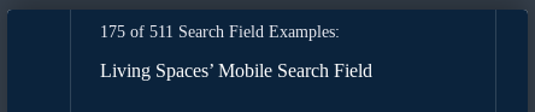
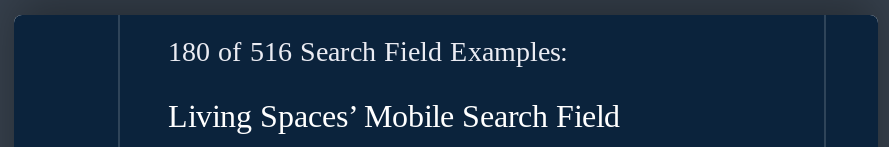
[100,23,340,41] 175 of 511 Search Field Examples: -> [168,37,568,67] 180 of 516 Search Field Examples:

